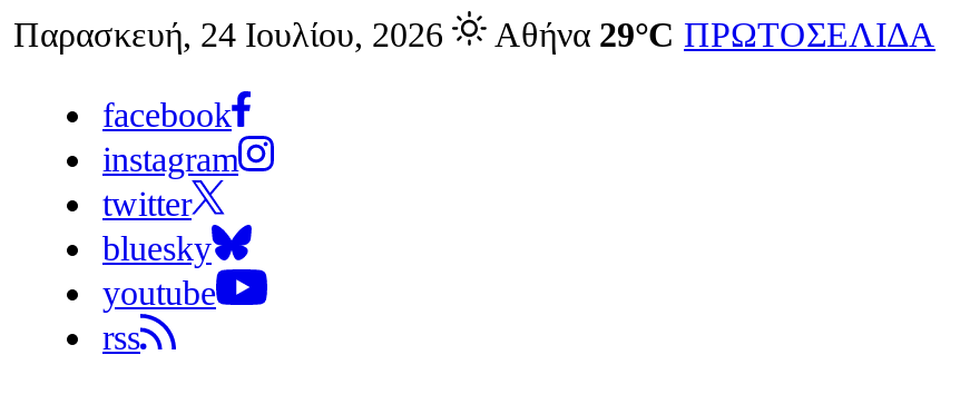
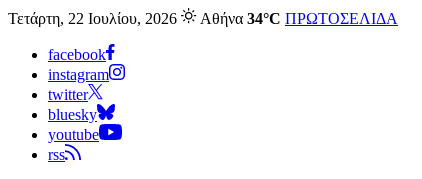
[13,16,443,53] Παρασκευή, 24 Ιουλίου, 2026 -> [8,10,177,27] Τετάρτη, 22 Ιουλίου, 2026
[494,16,935,53] Αθήνα 29°C ΠΡΩΤΟΣΕΛΙΔΑ -> [200,10,398,27] Αθήνα 34°C ΠΡΩΤΟΣΕΛΙΔΑ

